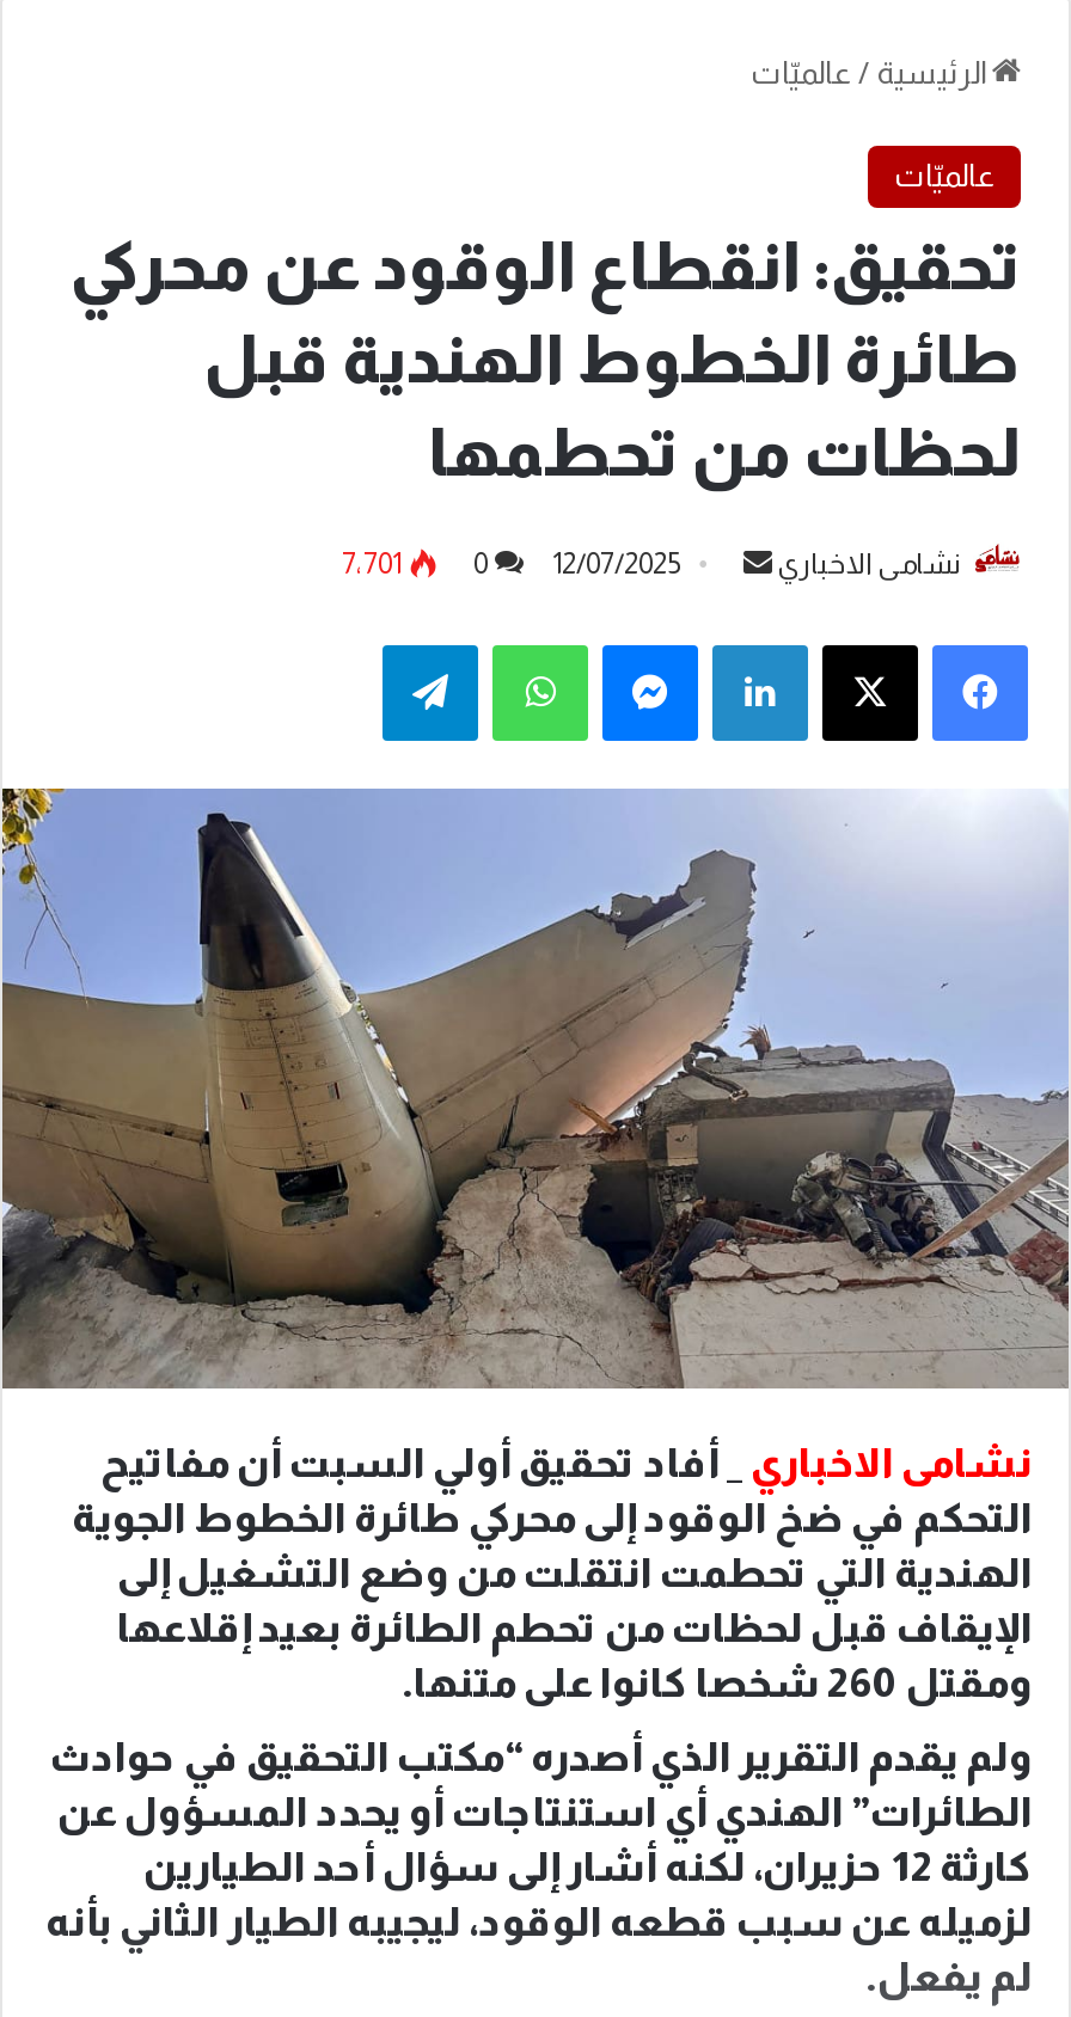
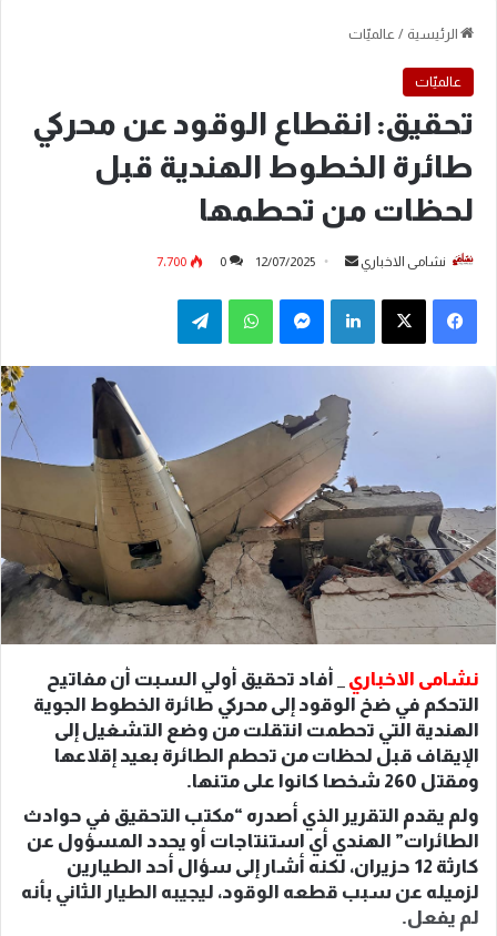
[342,547,402,581] 7٬701 -> [156,254,186,269] 7٬700

